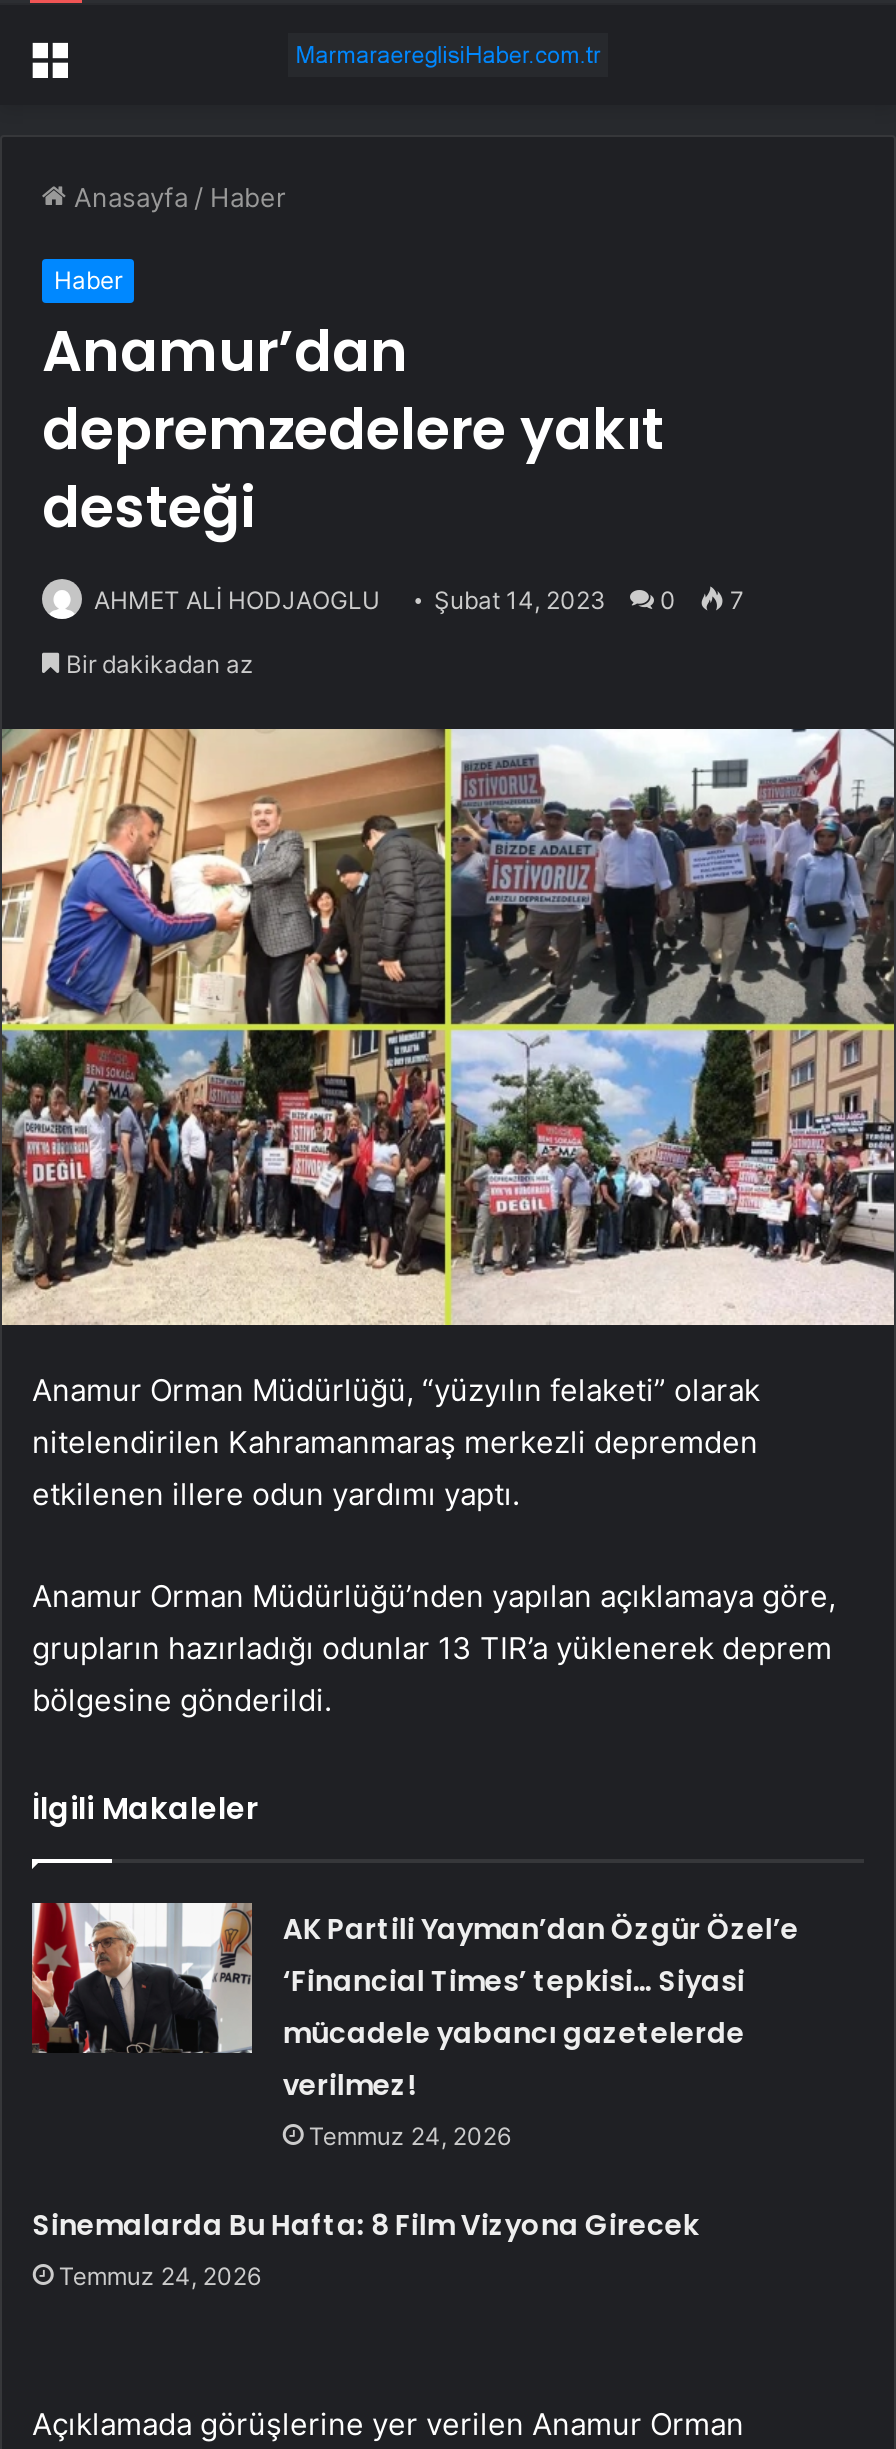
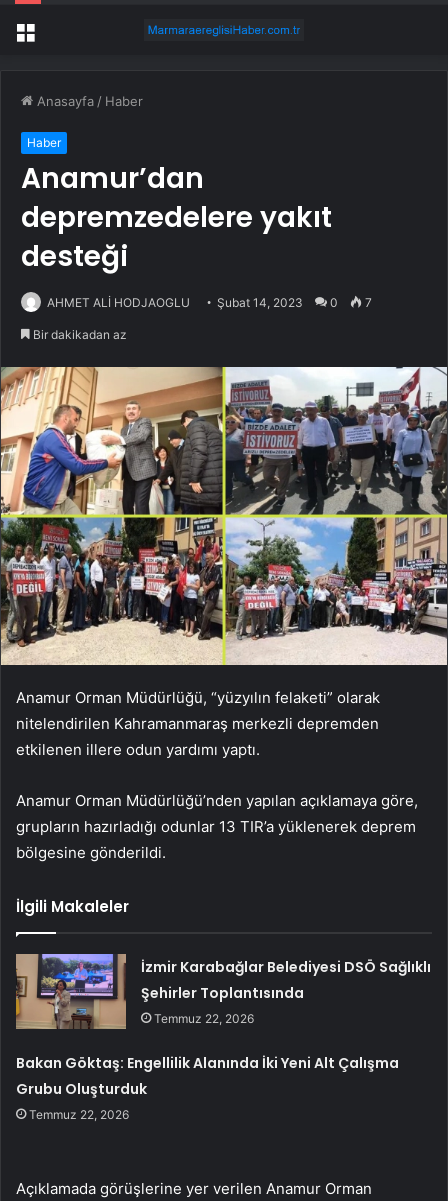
[30,1901,799,2150] [image] | AK Partili Yayman’dan Özgür Özel’e | ‘Financial Times’ tepkisi… Siyasi | mücadele yabancı gazetelerde | verilmez! | Temmuz 24, 2026 -> [15,953,431,1030] [image] | İzmir Karabağlar Belediyesi DSÖ Sağlıklı | Şehirler Toplantısında | Temmuz 22, 2026
[33,2204,699,2290] Sinemalarda Bu Hafta: 8 Film Vizyona Girecek | Temmuz 24, 2026 -> [16,1053,399,1122] Bakan Göktaş: Engellilik Alanında İki Yeni Alt Çalışma | Grubu Oluşturduk | Temmuz 22, 2026

